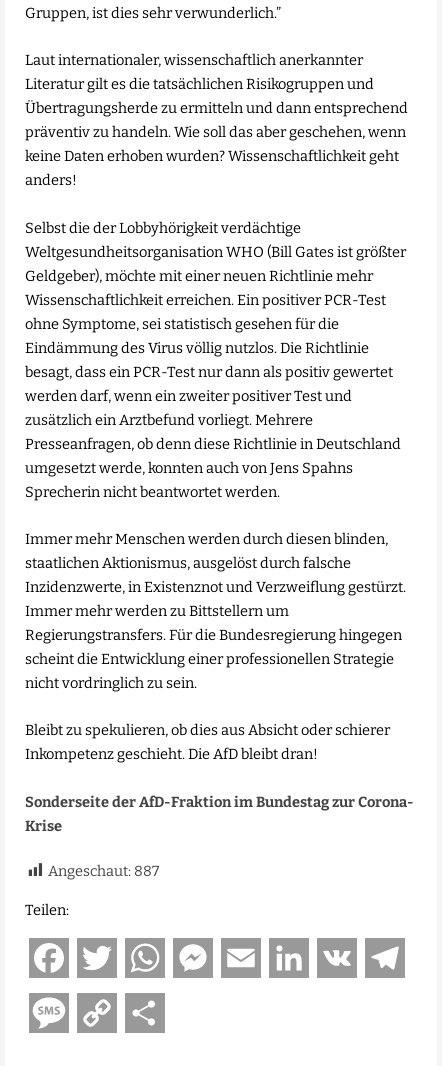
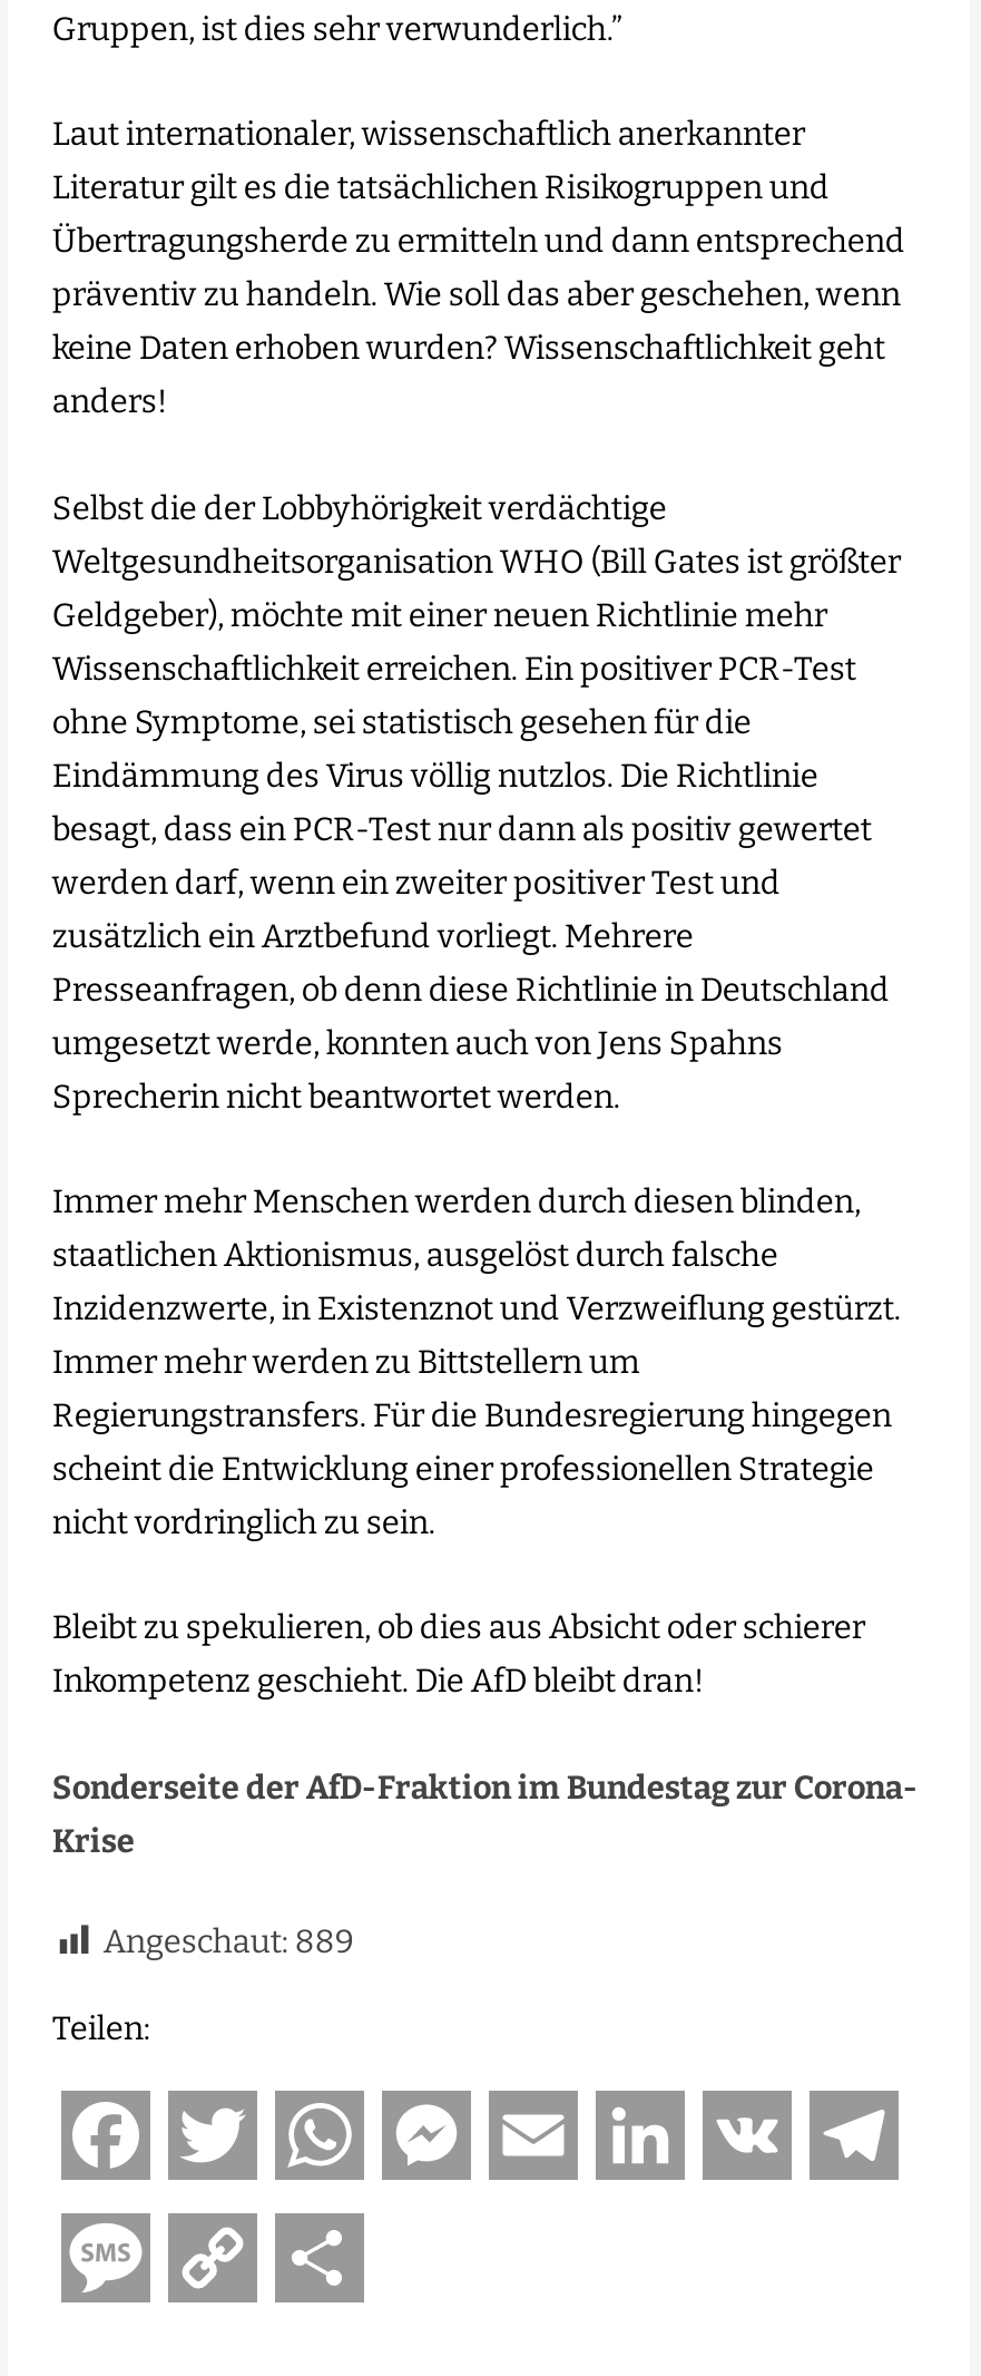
[48,862,159,880] Angeschaut: 887 -> [103,1922,355,1962] Angeschaut: 889

